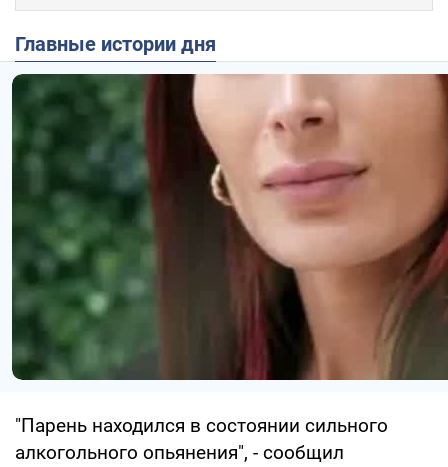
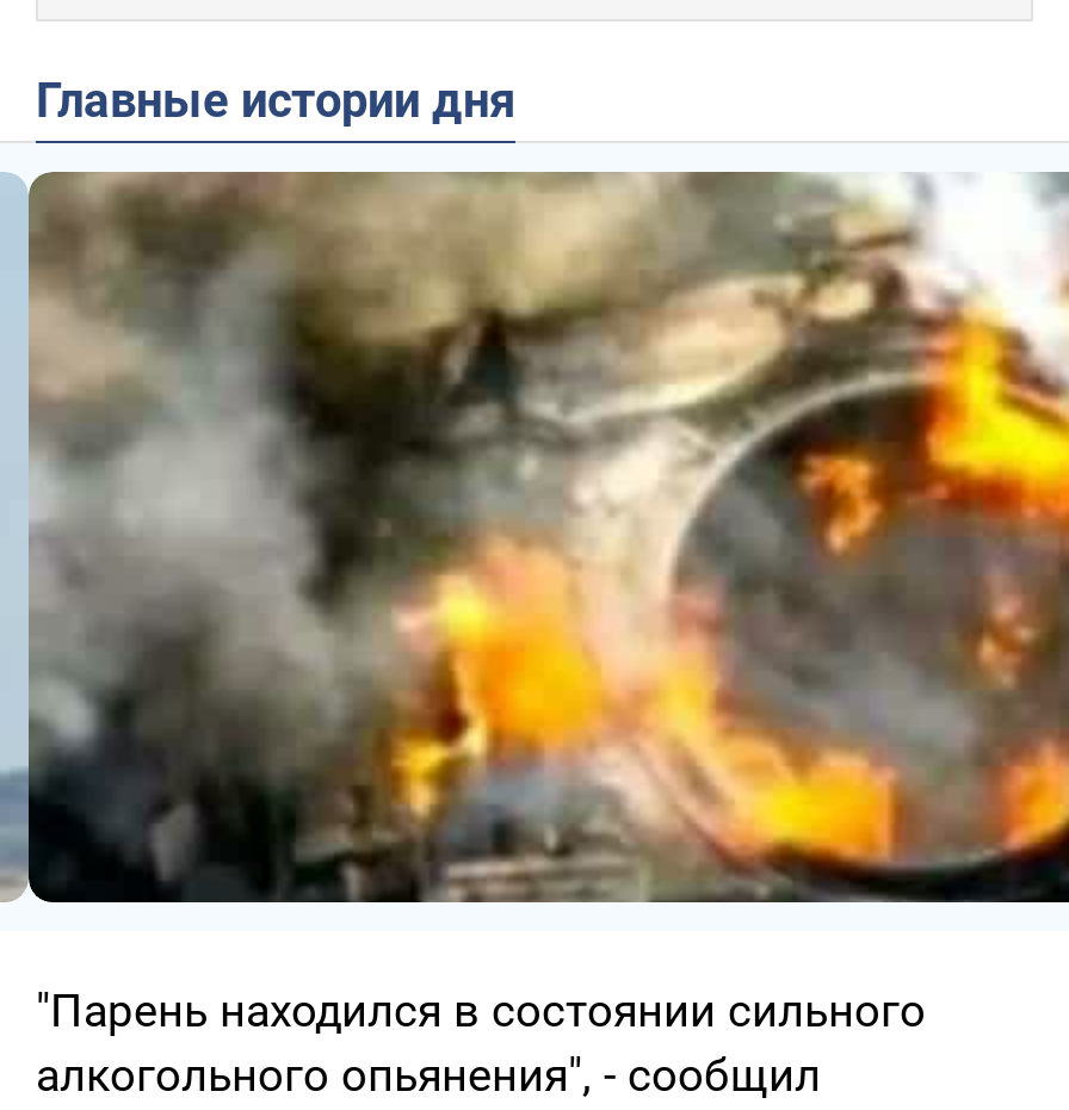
[3,73,445,381] [image] -> [7,169,1062,905] [image]

